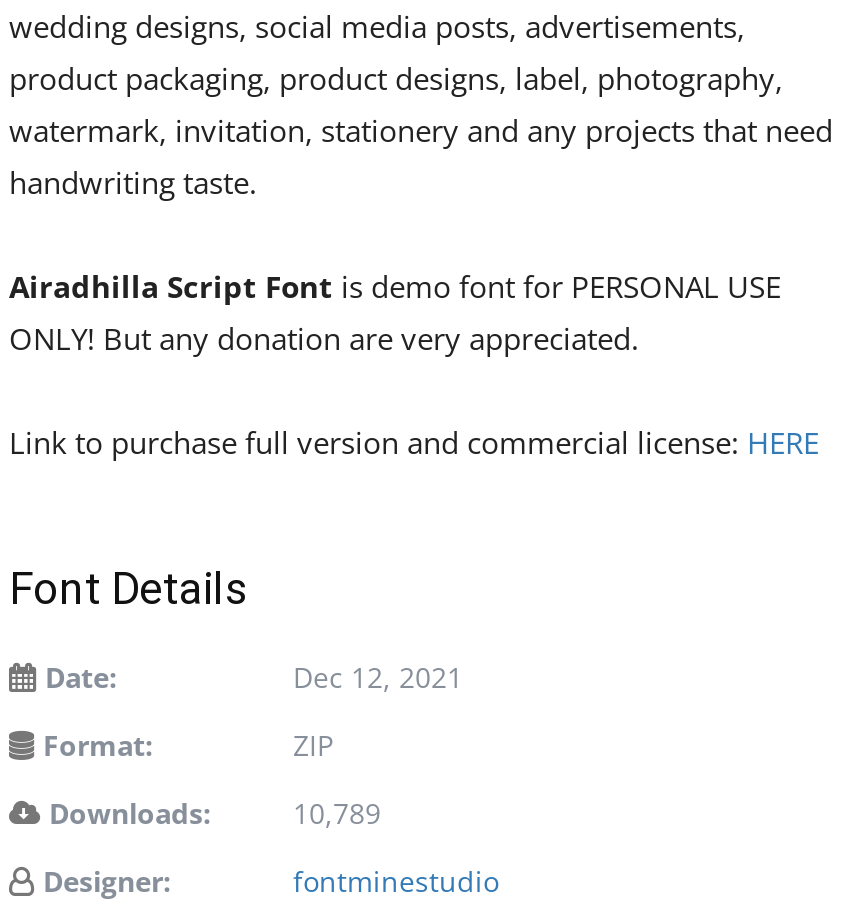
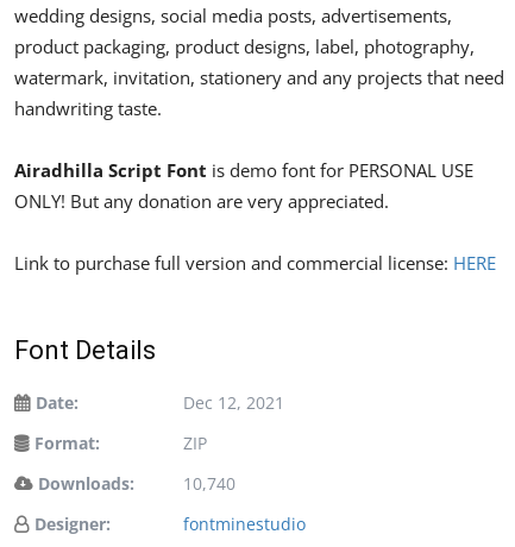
[293,794,381,832] 10,789 -> [183,472,235,494] 10,740

